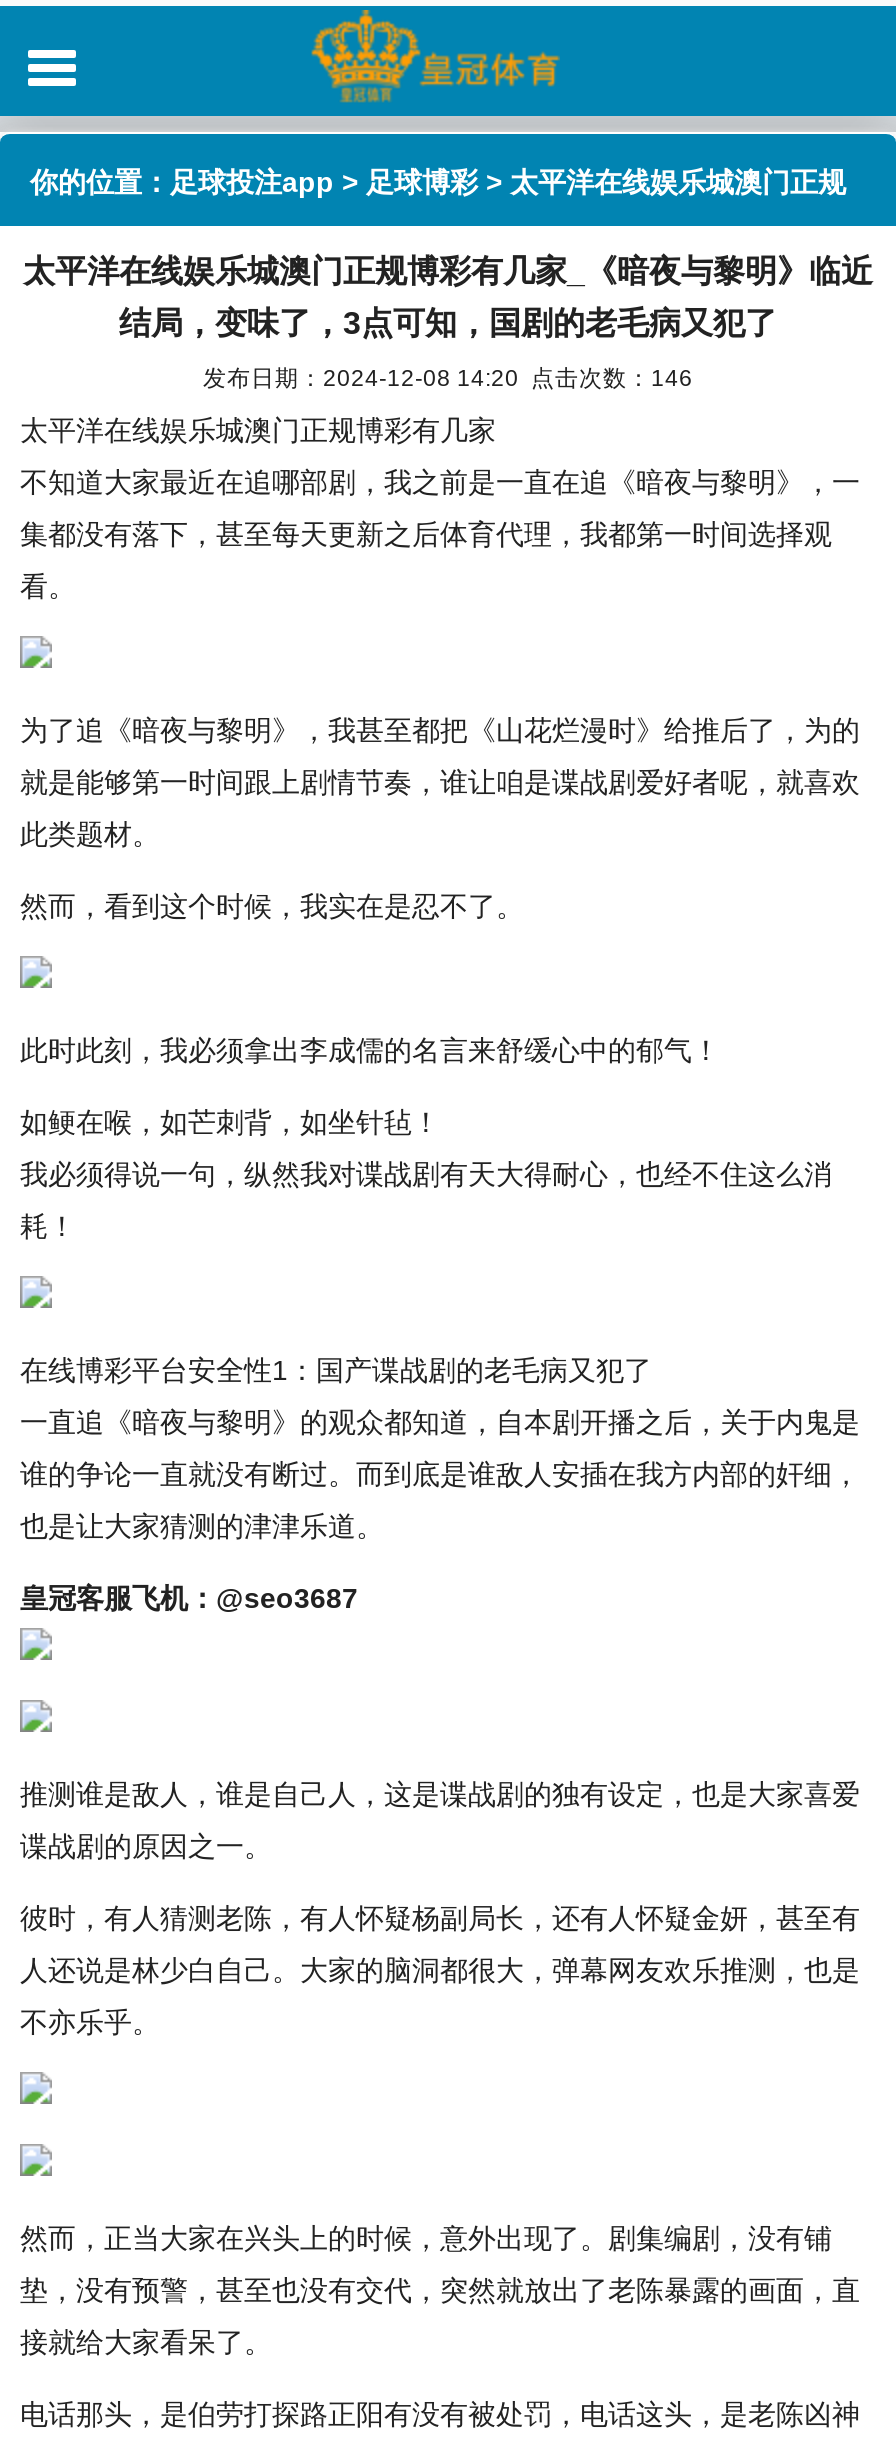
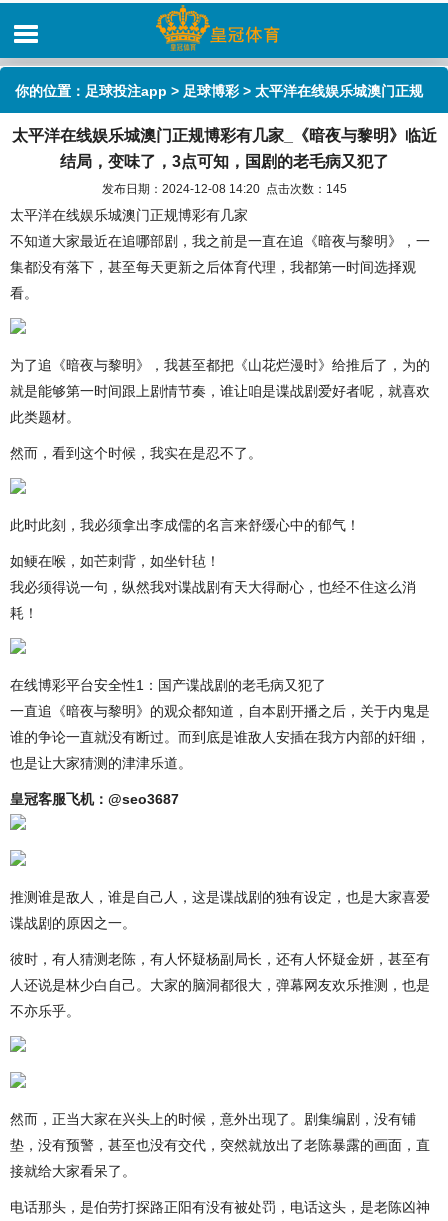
[203,364,693,390] 发布日期：2024-12-08 14:20 点击次数：146 -> [101,182,346,195] 发布日期：2024-12-08 14:20 点击次数：145

